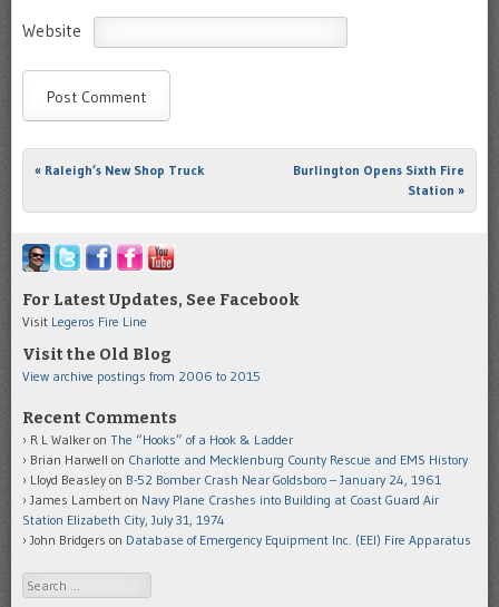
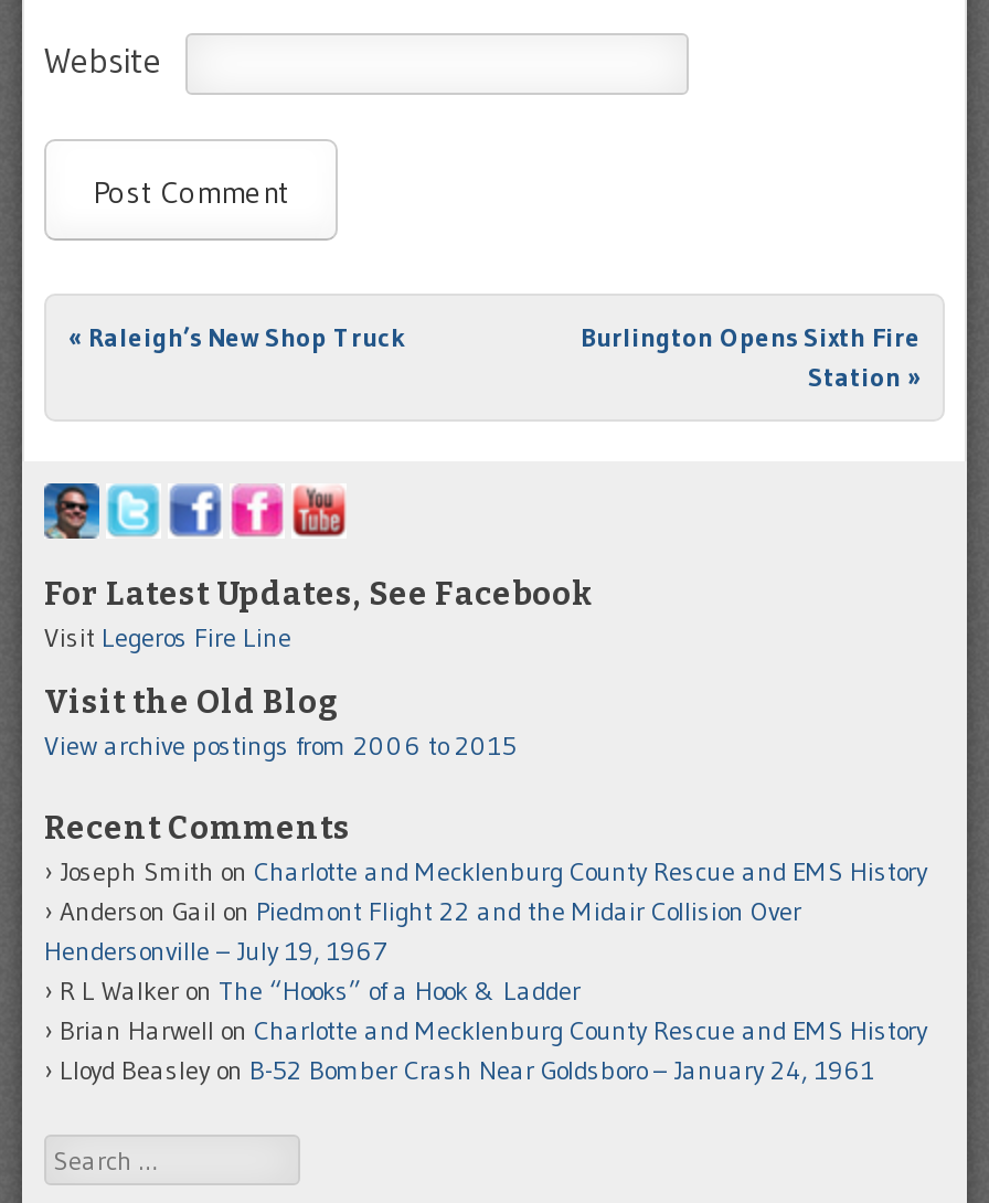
none -> [44,854,927,967] Joseph Smith on Charlotte and Mecklenburg County Rescue and EMS History | Anderson Gail on Piedmont Flight 22 and the Midair Collision Over | Hendersonville – July 19, 1967
moved [30,431,468,488] -> [60,974,927,1086]: R L Walker on The “Hooks” of a Hook & Ladder | Brian Harwell on Charlotte and Mecklenburg County Rescue and EMS History | Lloyd Beasley on B-52 Bomber Crash Near Goldsboro – January 24, 1961
[22,491,471,548] James Lambert on Navy Plane Crashes into Building at Coast Guard Air | Station Elizabeth City, July 31, 1974 | John Bridgers on Database of Emergency Equipment Inc. (EEI) Fire Apparatus -> none

